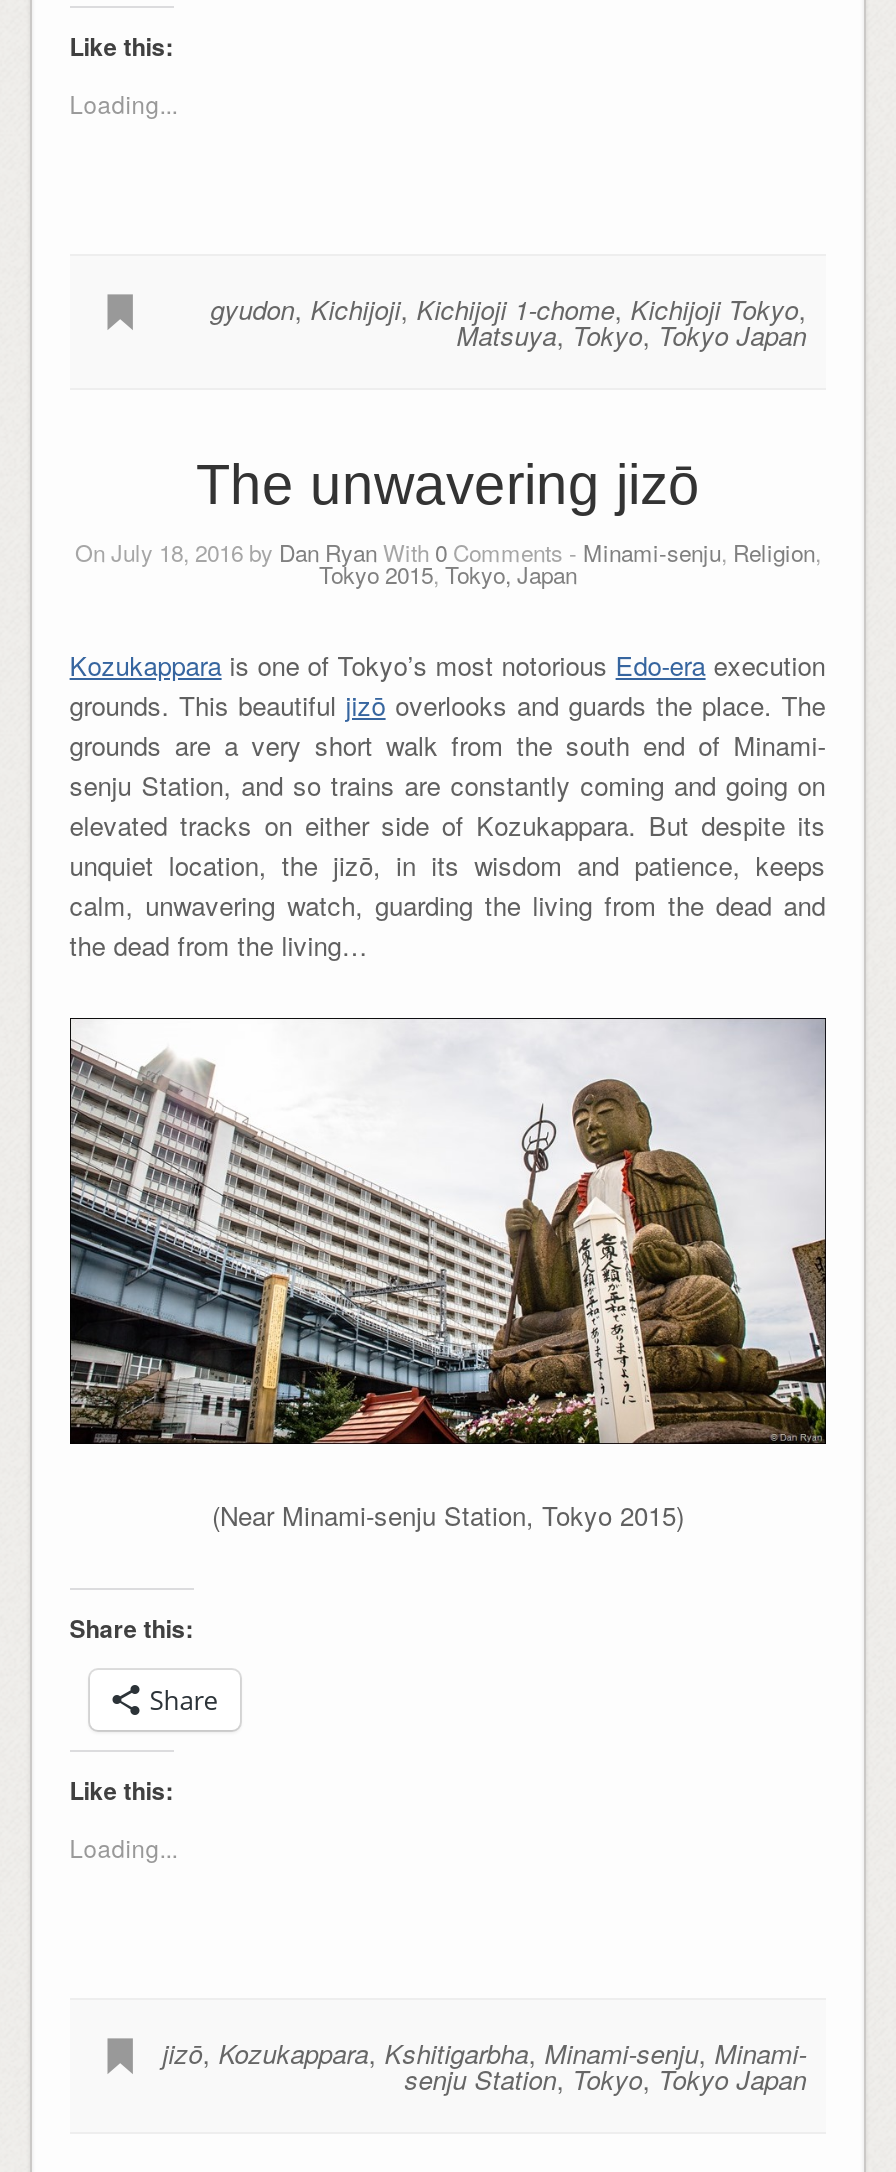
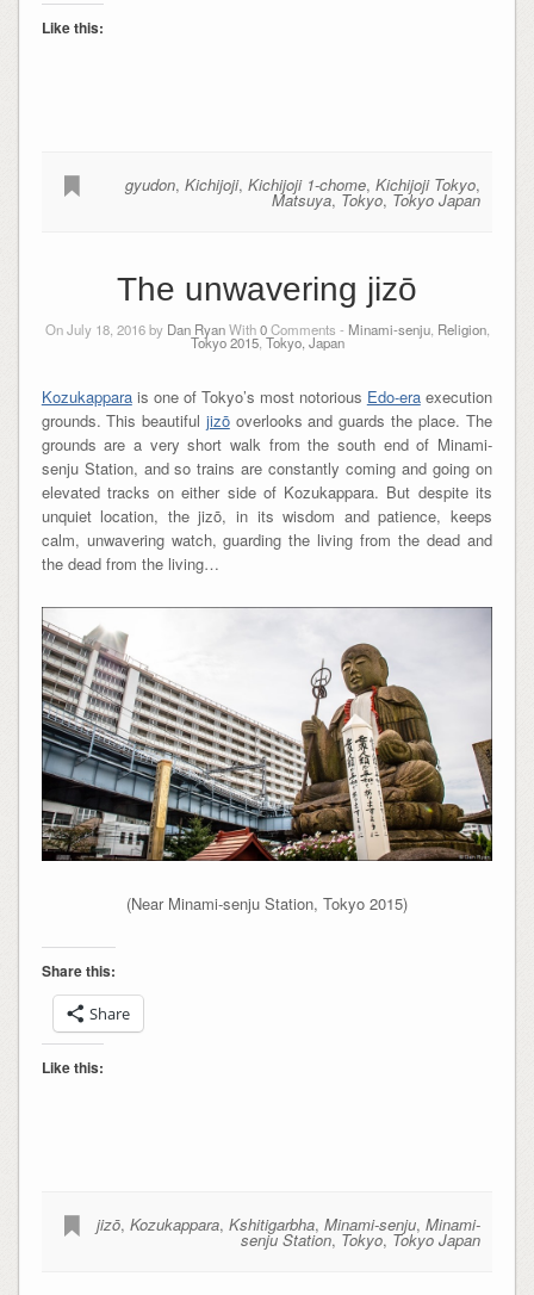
[70,86,178,120] Loading... -> none
[70,1831,178,1865] Loading... -> none

